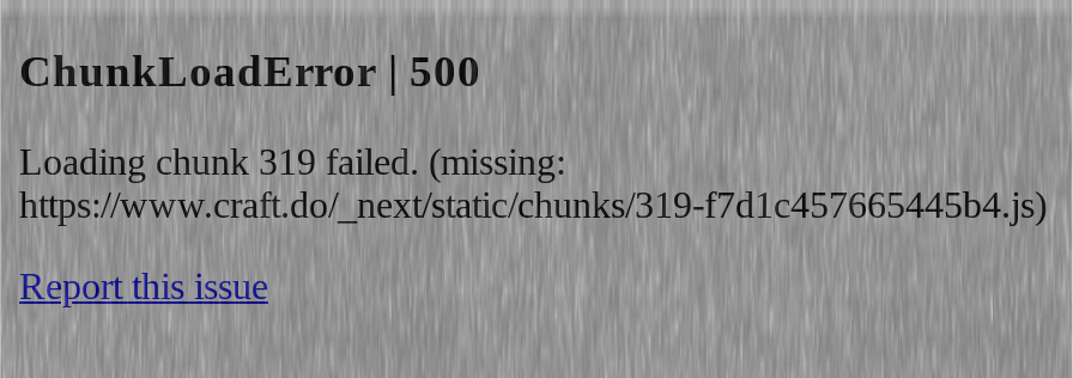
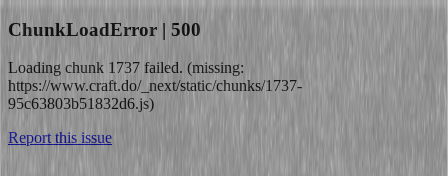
[19,142,1047,226] Loading chunk 319 failed. (missing: | https://www.craft.do/_next/static/chunks/319-f7d1c457665445b4.js) -> [8,59,302,112] Loading chunk 1737 failed. (missing: | https://www.craft.do/_next/static/chunks/1737- | 95c63803b51832d6.js)

